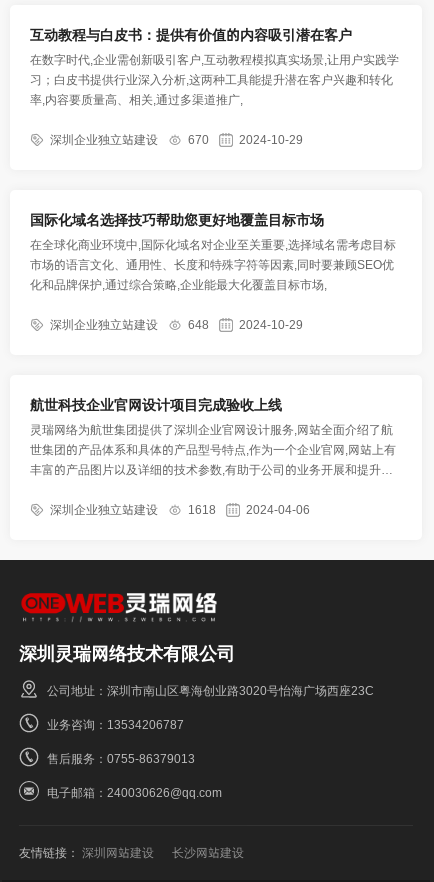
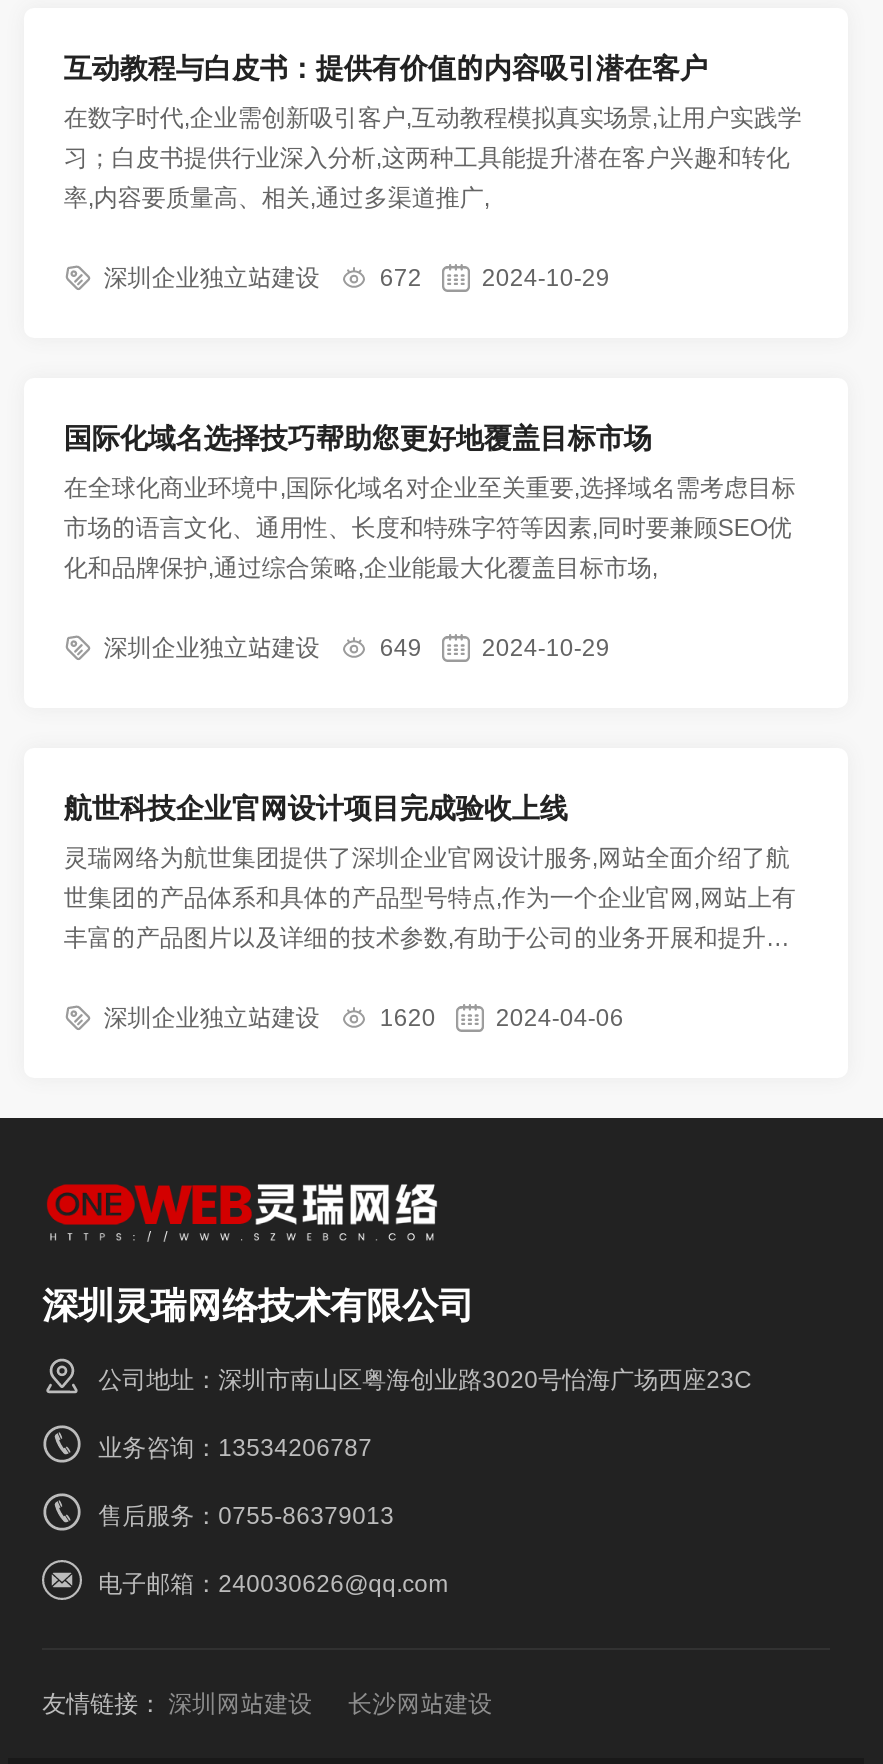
[50,131,303,148] 深圳企业独立站建设 670 2024-10-29 -> [104,260,610,294] 深圳企业独立站建设 672 2024-10-29
[50,316,303,333] 深圳企业独立站建设 648 2024-10-29 -> [104,630,610,664] 深圳企业独立站建设 649 2024-10-29
[50,501,310,518] 深圳企业独立站建设 1618 2024-04-06 -> [104,1000,624,1034] 深圳企业独立站建设 1620 2024-04-06

